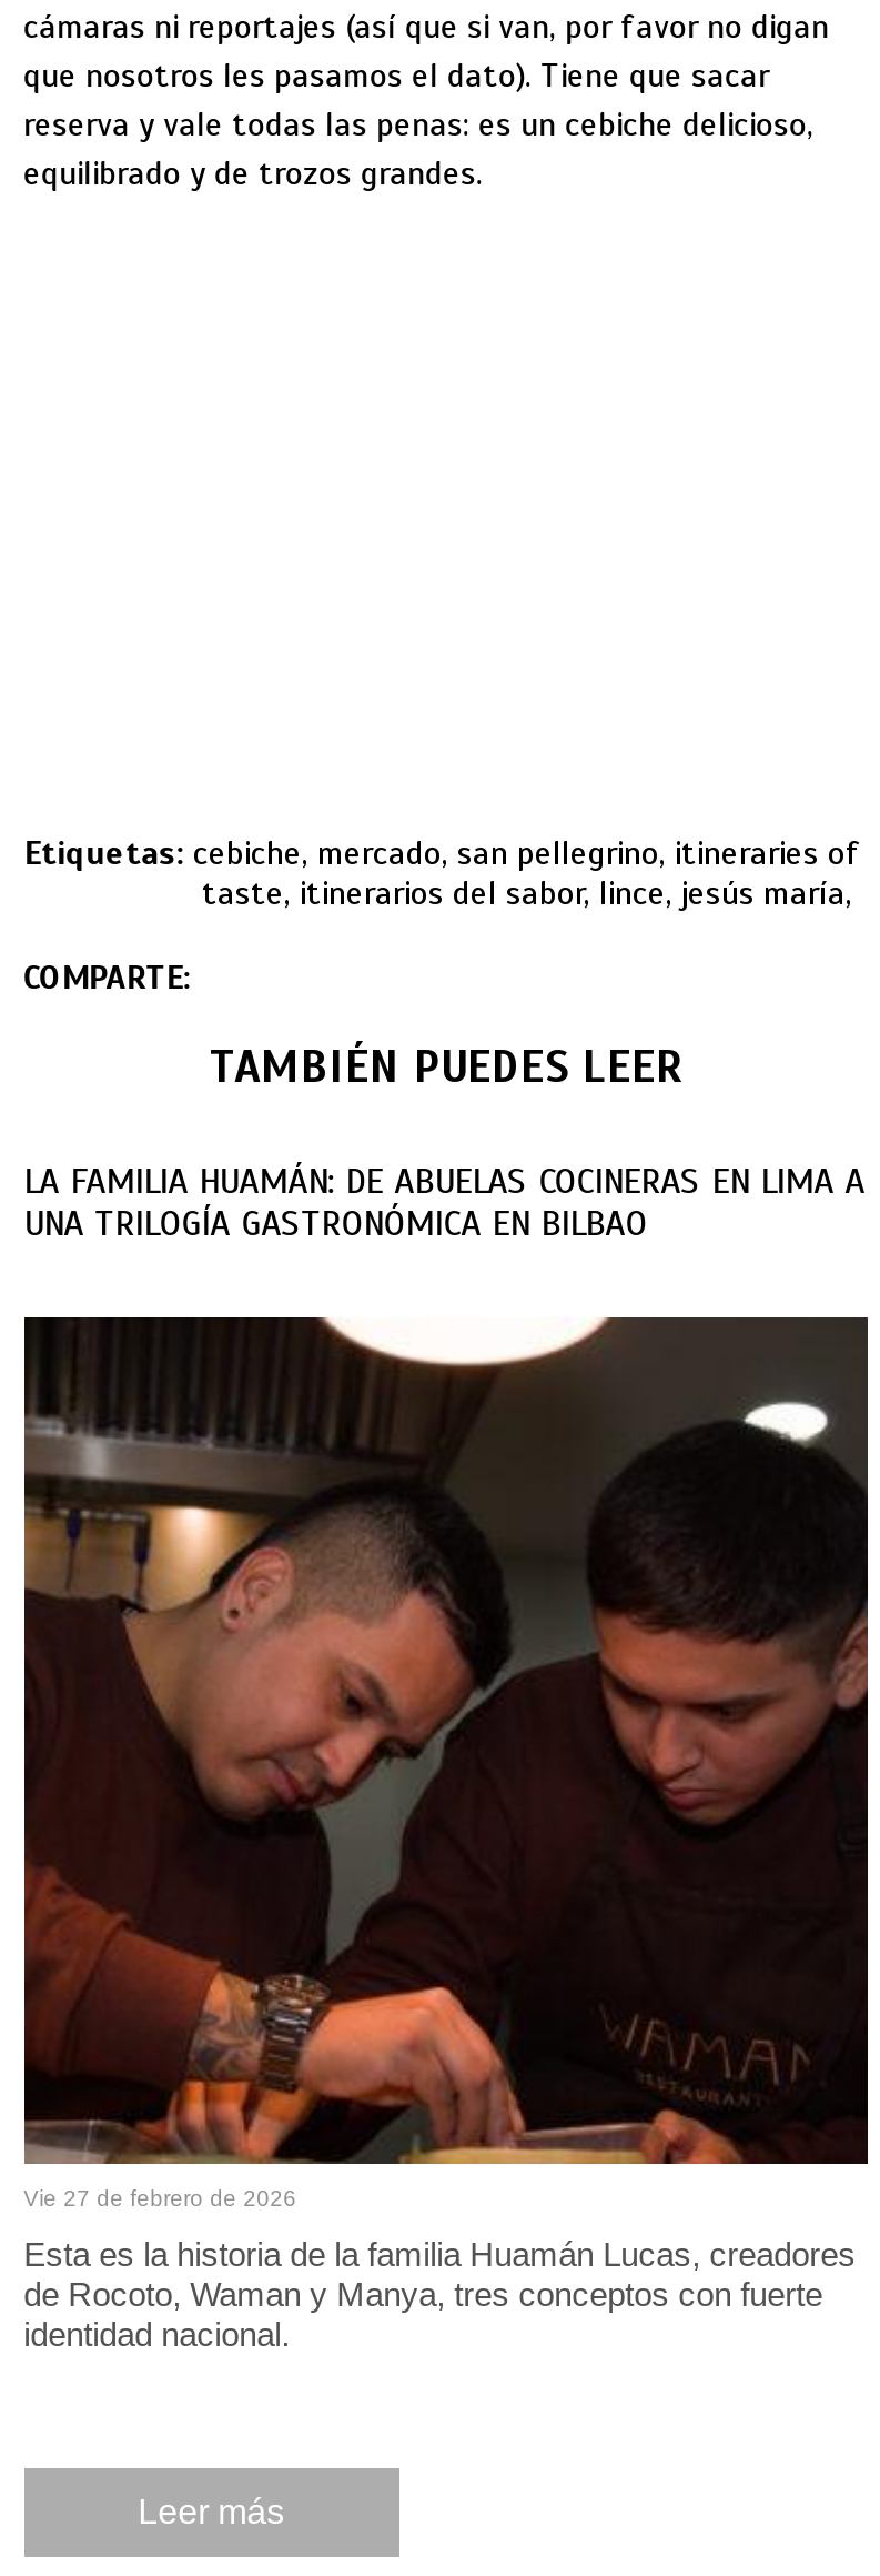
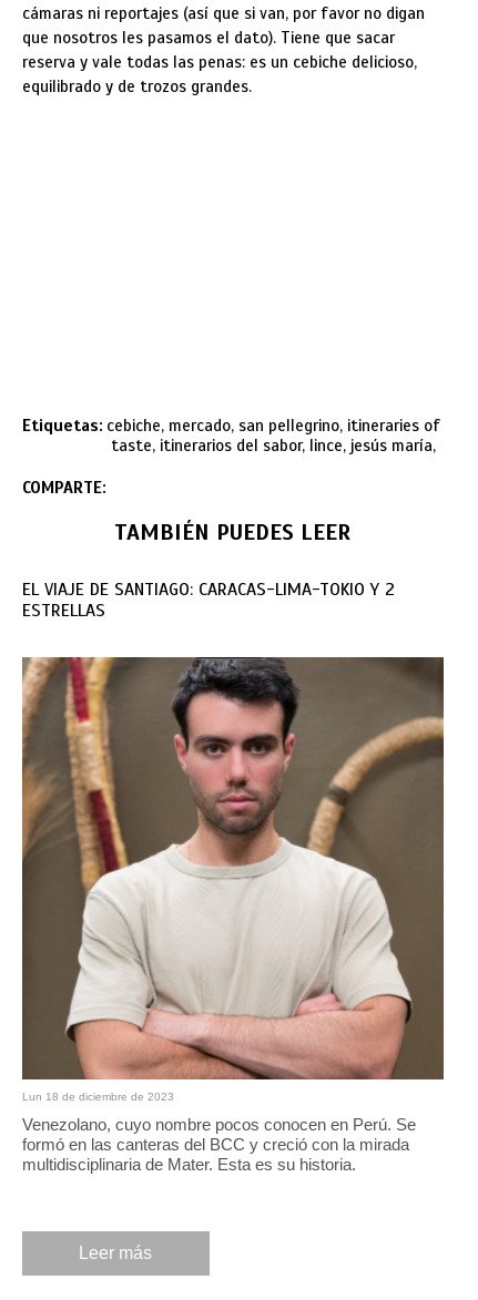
[24,1159,865,1246] LA FAMILIA HUAMÁN: DE ABUELAS COCINERAS EN LIMA A | UNA TRILOGÍA GASTRONÓMICA EN BILBAO -> [22,578,395,621] EL VIAJE DE SANTIAGO: CARACAS-LIMA-TOKIO Y 2 | ESTRELLAS
[22,1315,870,2209] [image] | Vie 27 de febrero de 2026 -> [21,656,445,1102] [image] | Lun 18 de diciembre de 2023
[24,2234,856,2352] Esta es la historia de la familia Huamán Lucas, creadores | de Rocoto, Waman y Manya, tres conceptos con fuerte | identidad nacional. -> [22,1114,415,1173] Venezolano, cuyo nombre pocos conocen en Perú. Se | formó en las canteras del BCC y creció con la mirada | multidisciplinaria de Mater. Esta es su historia.

